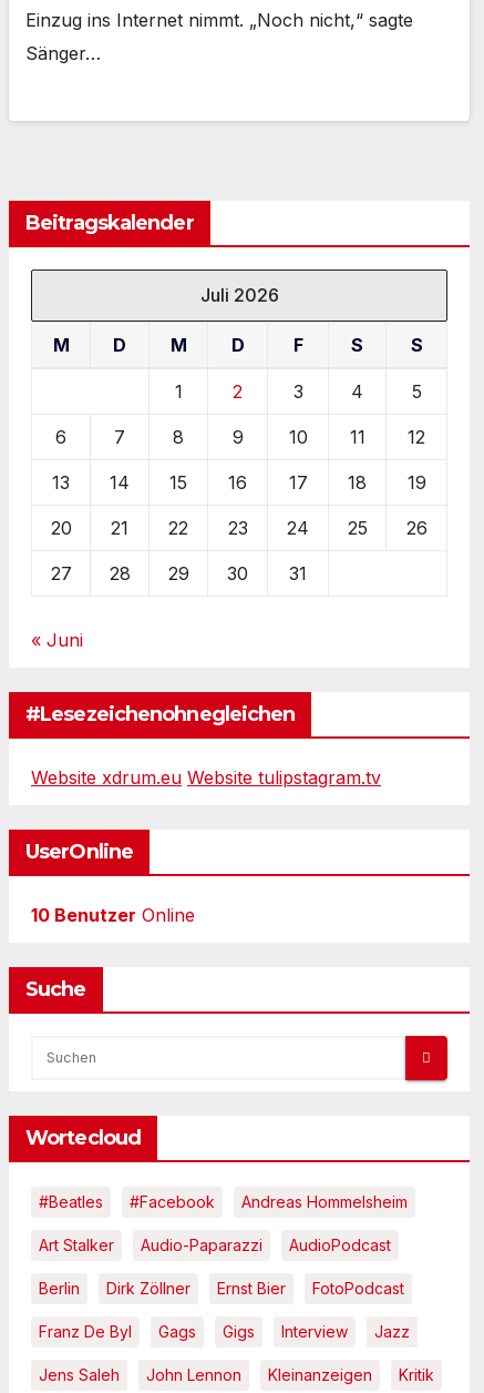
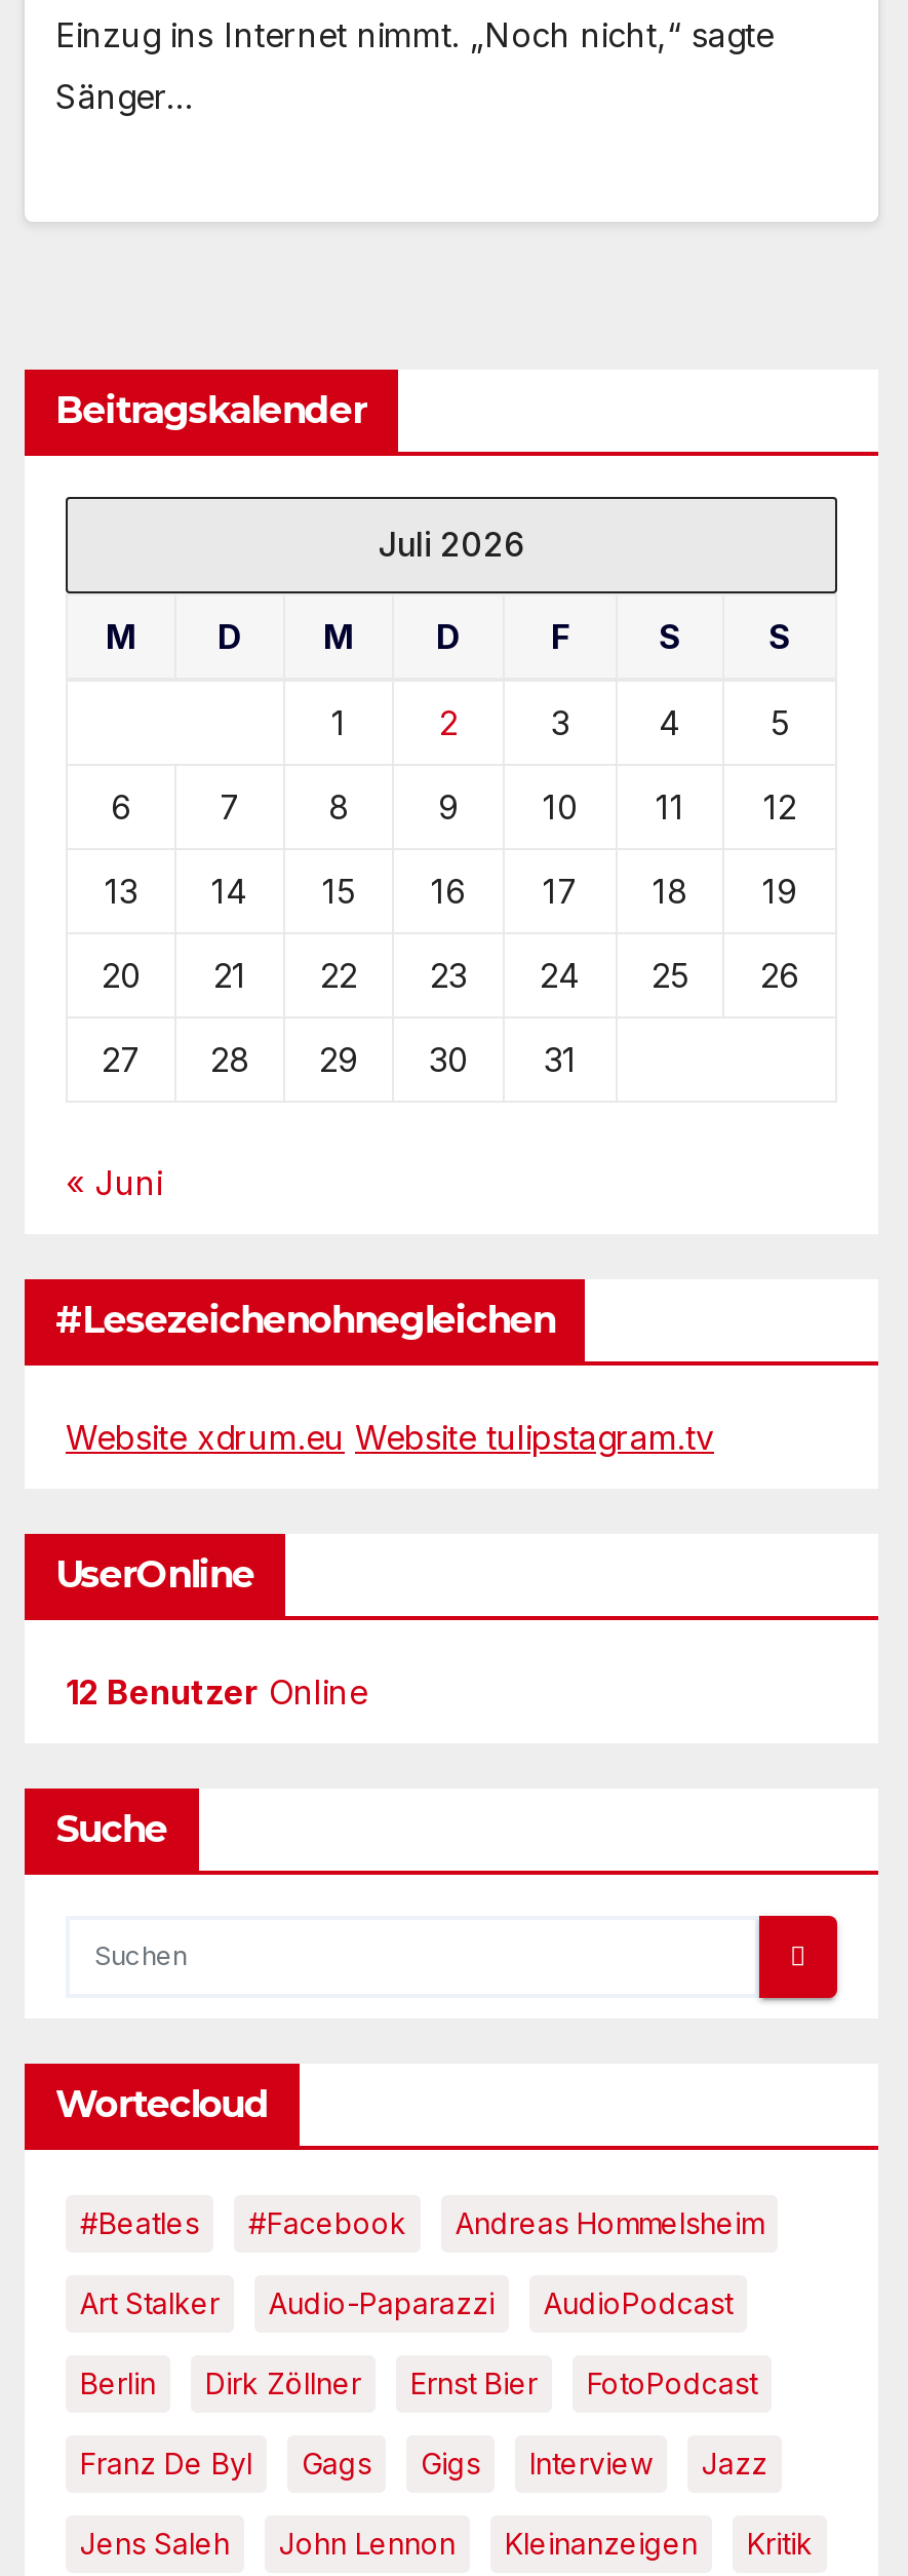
[31,903,195,926] 10 Benutzer Online -> [66,1671,367,1712] 12 Benutzer Online

